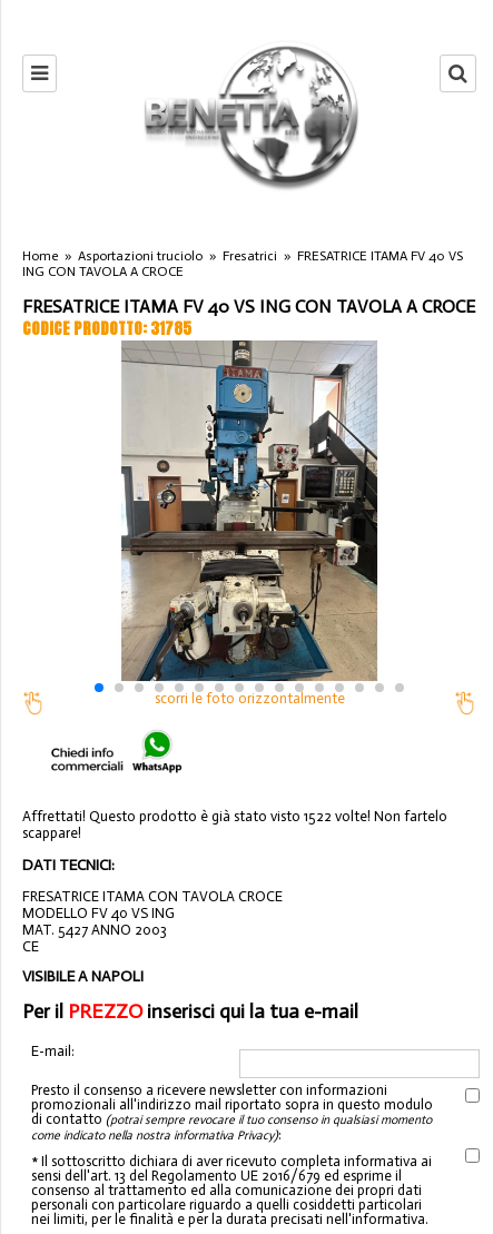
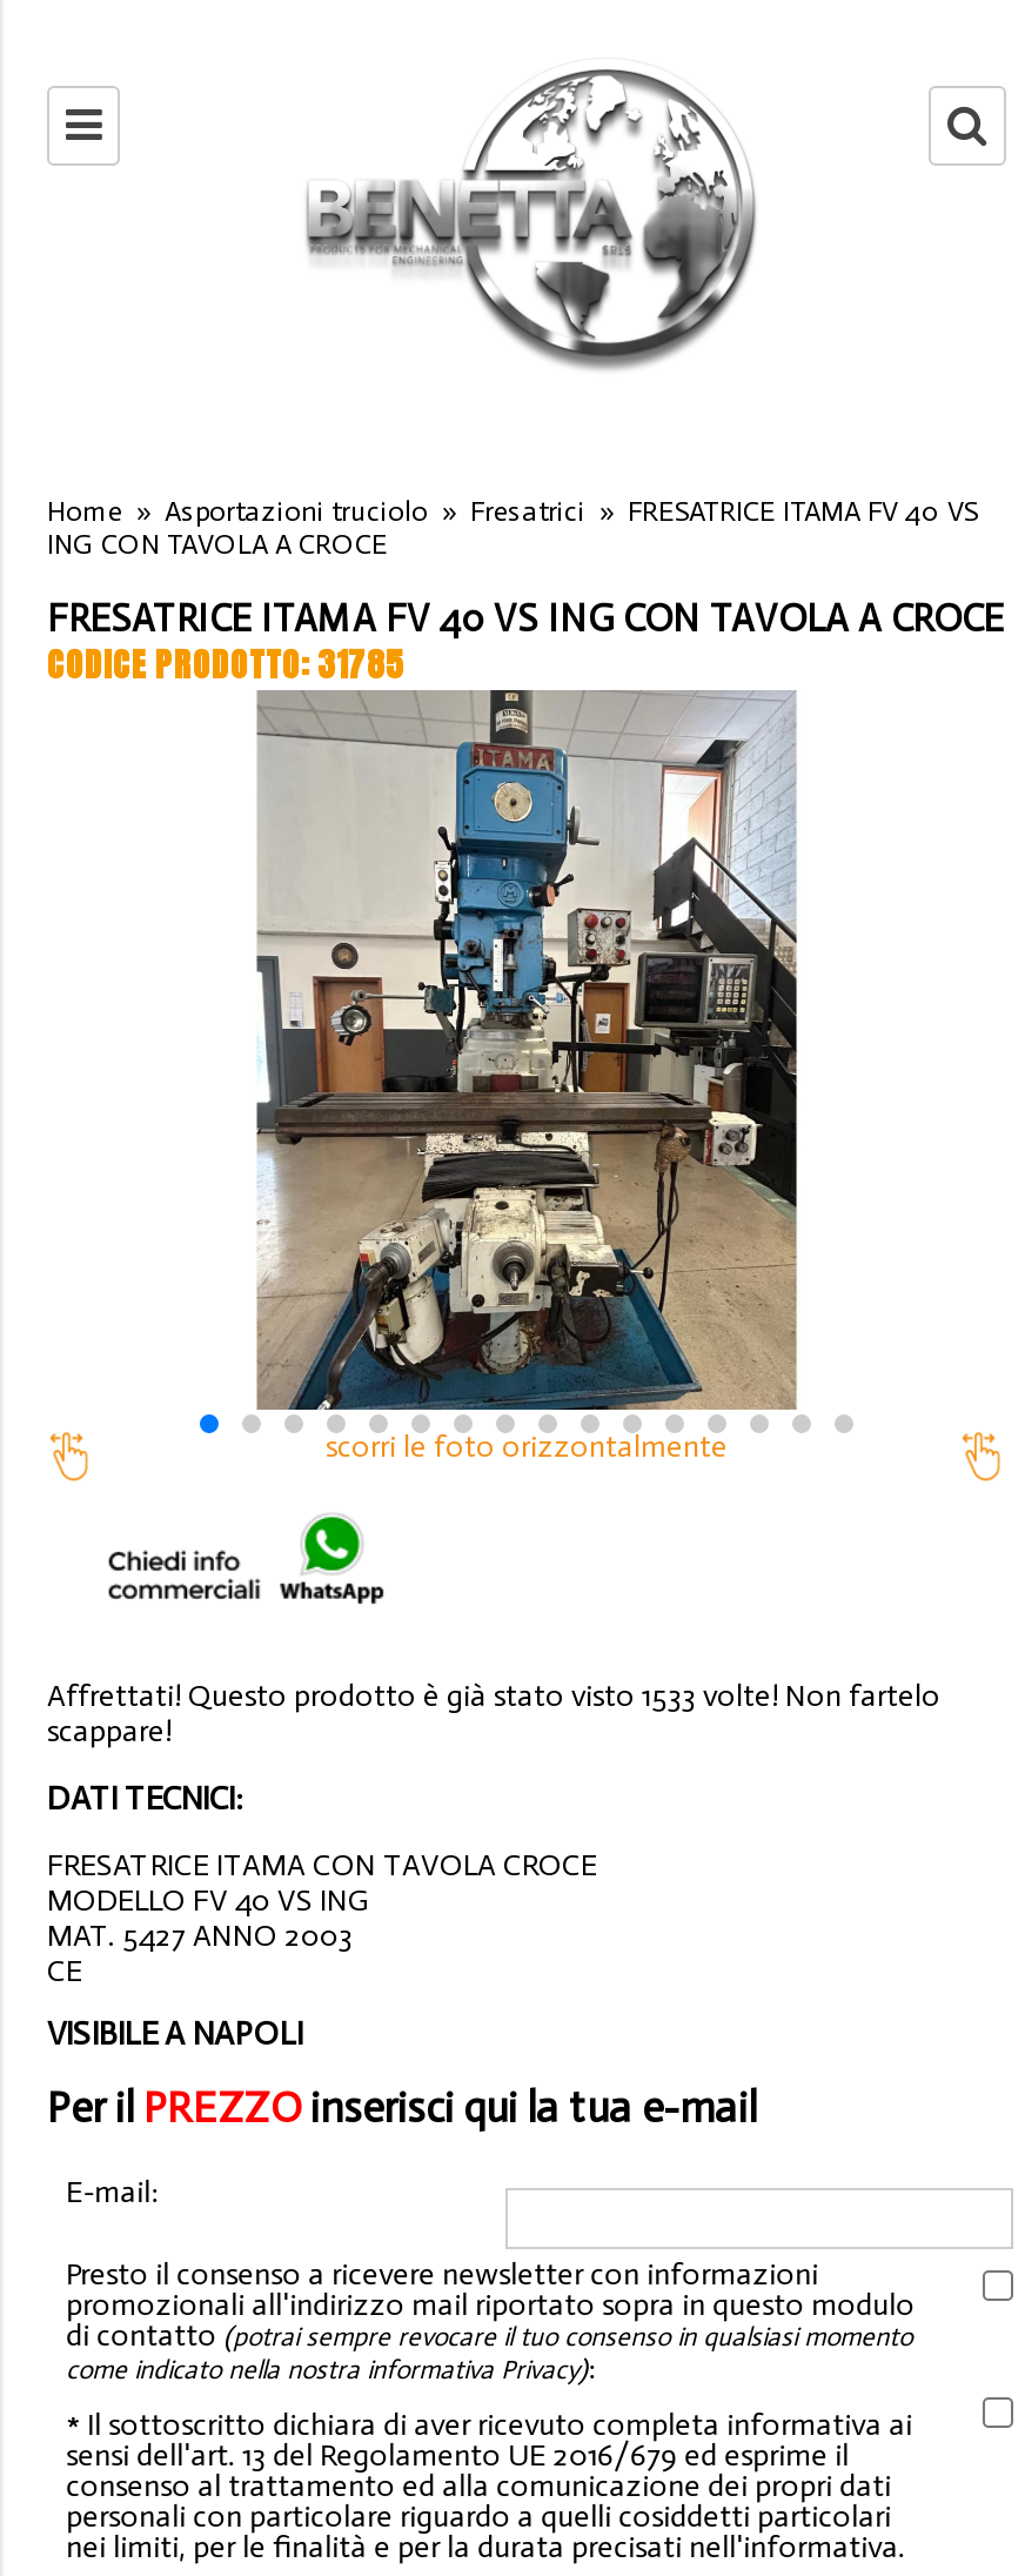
[22,808,447,825] Affrettati! Questo prodotto è già stato visto 1522 volte! Non fartelo -> [47,1678,940,1714] Affrettati! Questo prodotto è già stato visto 1533 volte! Non fartelo

